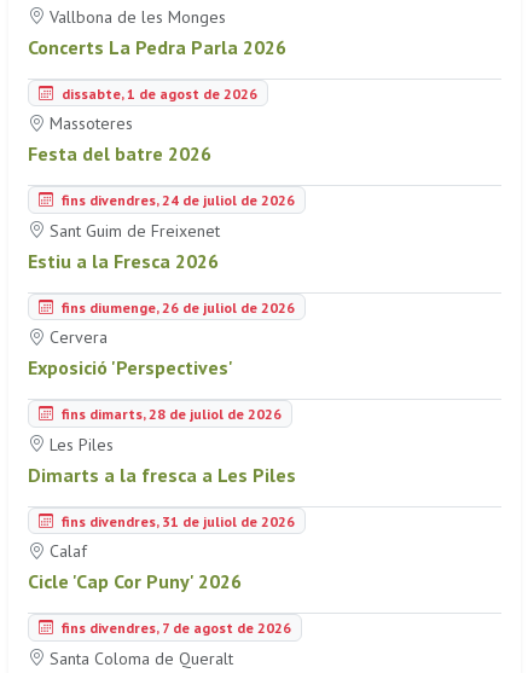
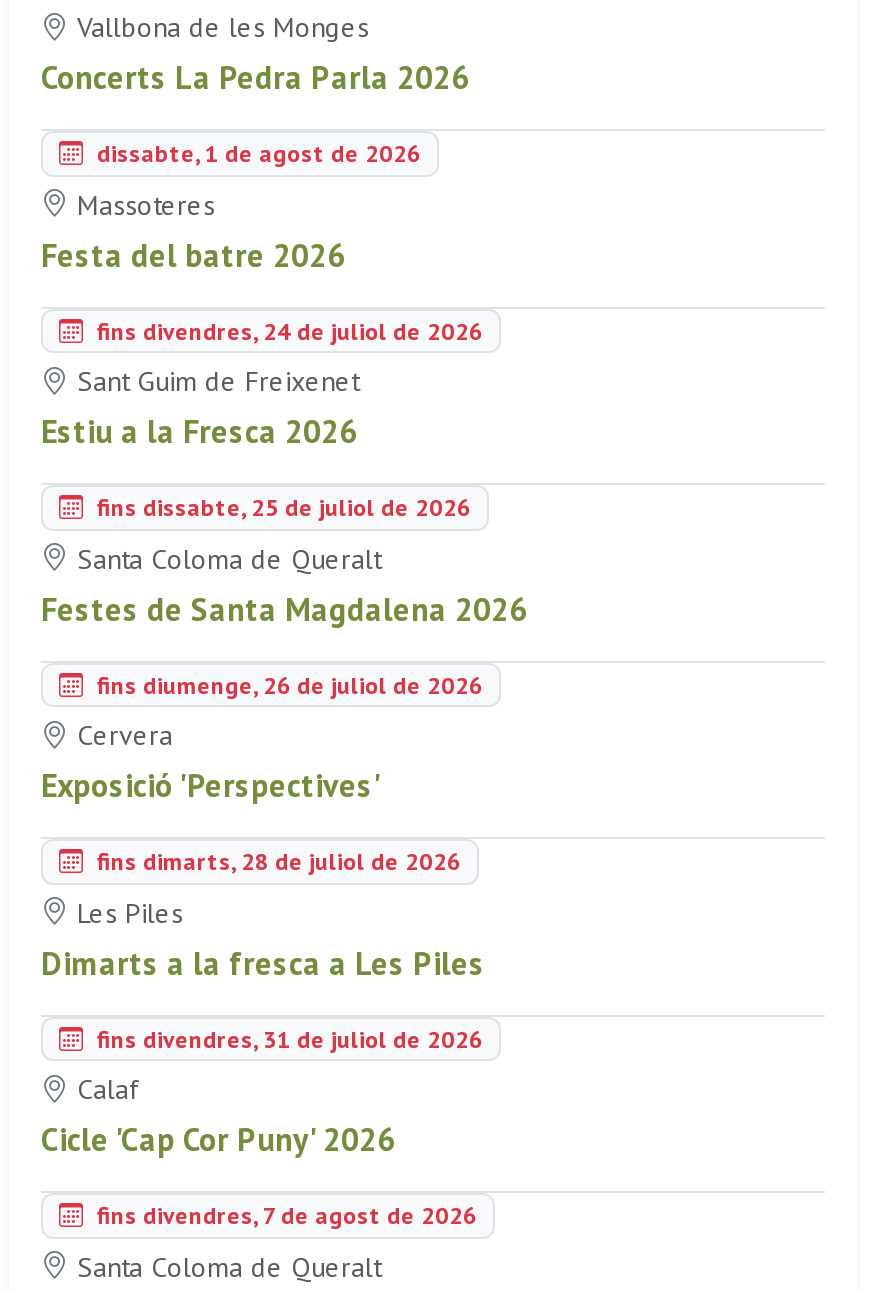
none -> [41,492,527,628] fins dissabte, 25 de juliol de 2026 | Santa Coloma de Queralt | Festes de Santa Magdalena 2026

